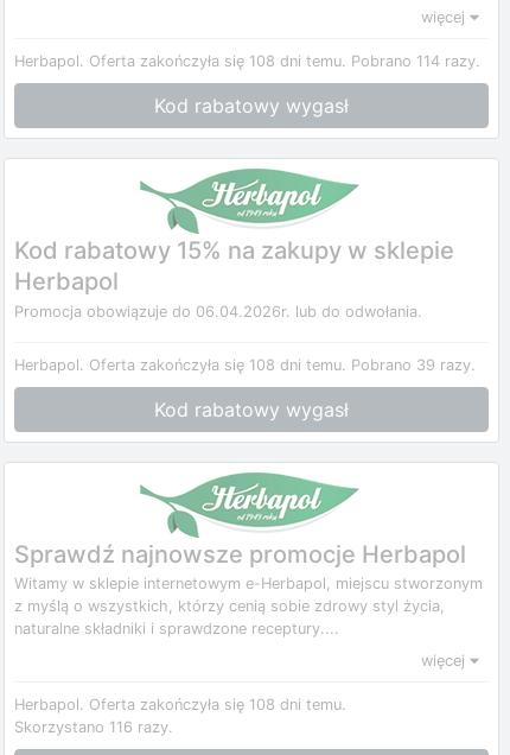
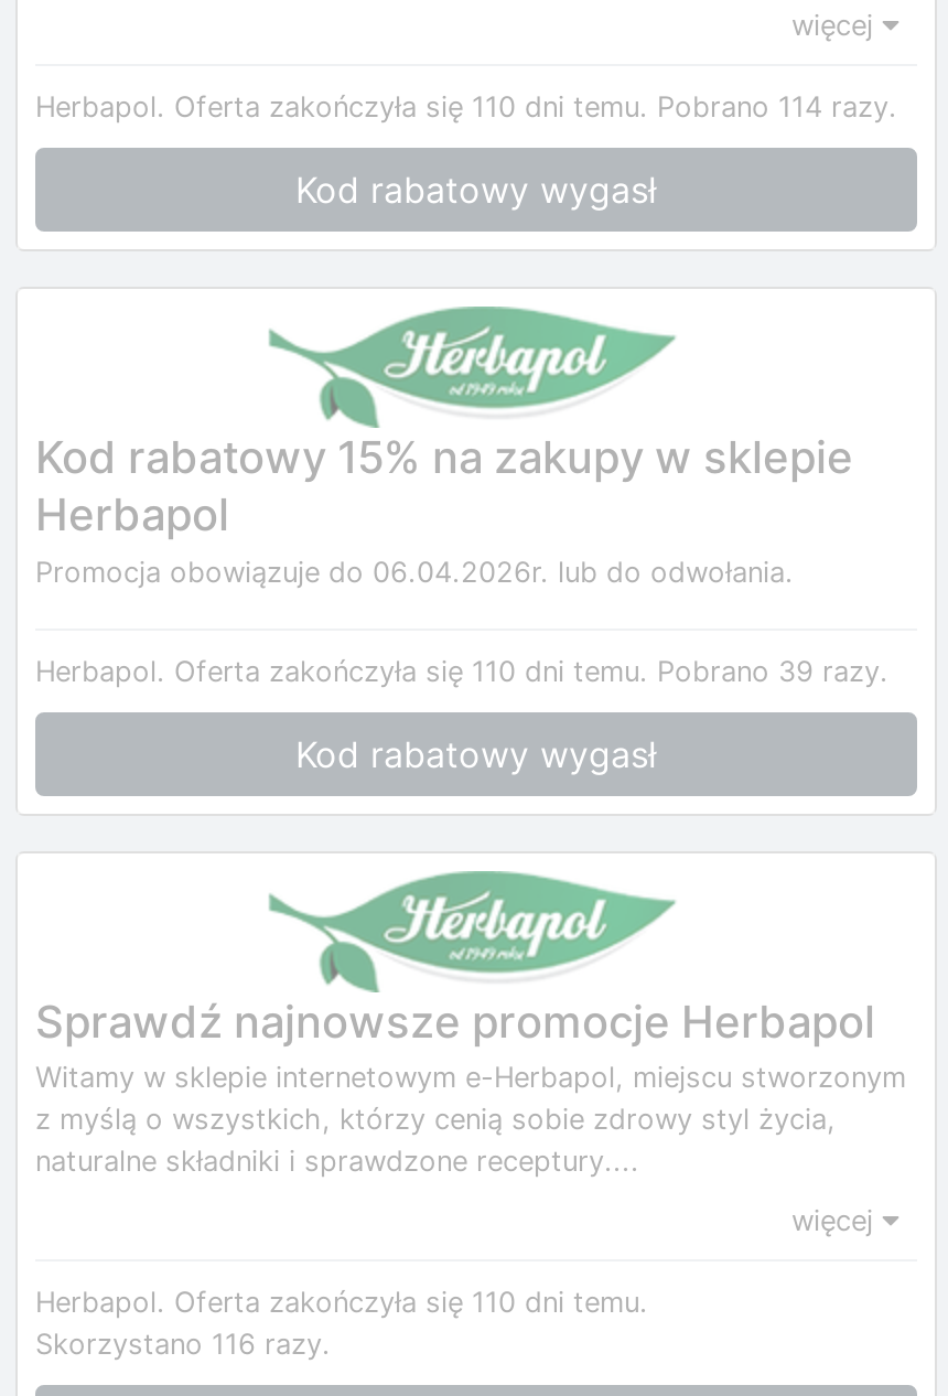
[14,53,480,71] Herbapol. Oferta zakończyła się 108 dni temu. Pobrano 114 razy. -> [35,92,897,125] Herbapol. Oferta zakończyła się 110 dni temu. Pobrano 114 razy.
[14,356,476,373] Herbapol. Oferta zakończyła się 108 dni temu. Pobrano 39 razy. -> [35,654,888,687] Herbapol. Oferta zakończyła się 110 dni temu. Pobrano 39 razy.
[14,696,346,714] Herbapol. Oferta zakończyła się 108 dni temu. -> [35,1286,648,1319] Herbapol. Oferta zakończyła się 110 dni temu.

